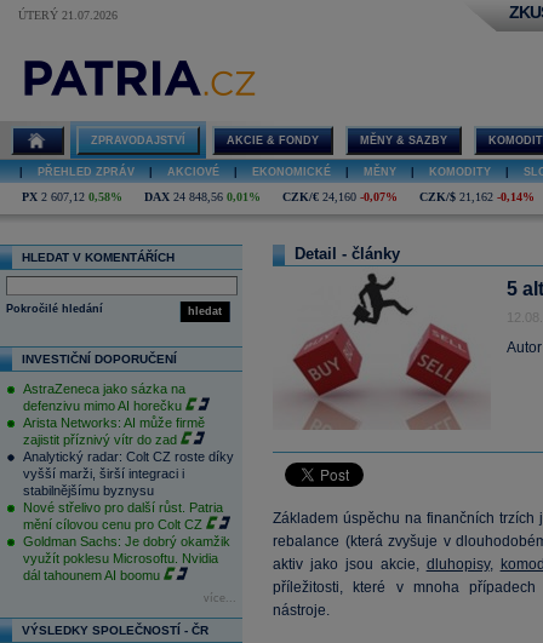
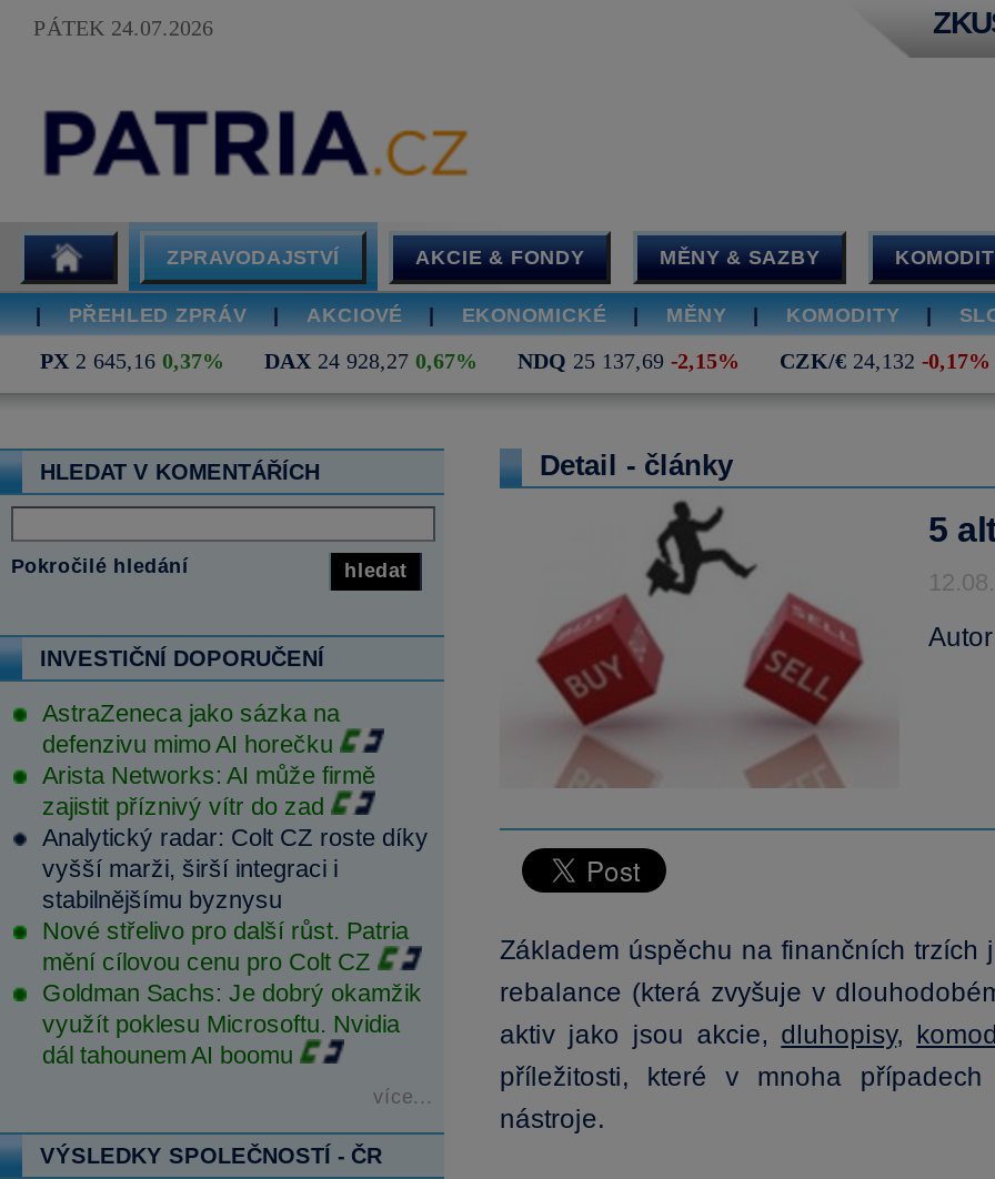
[18,8,118,22] ÚTERÝ 21.07.2026 -> [33,16,213,40] PÁTEK 24.07.2026
[22,190,535,203] PX 2 607,12 0,58% | DAX 24 848,56 0,01% | CZK/€ 24,160 -0,07% | CZK/$ 21,162 -0,14% -> [40,349,991,373] PX 2 645,16 0,37% | DAX 24 928,27 0,67% | NDQ 25 137,69 -2,15% | CZK/€ 24,132 -0,17%

